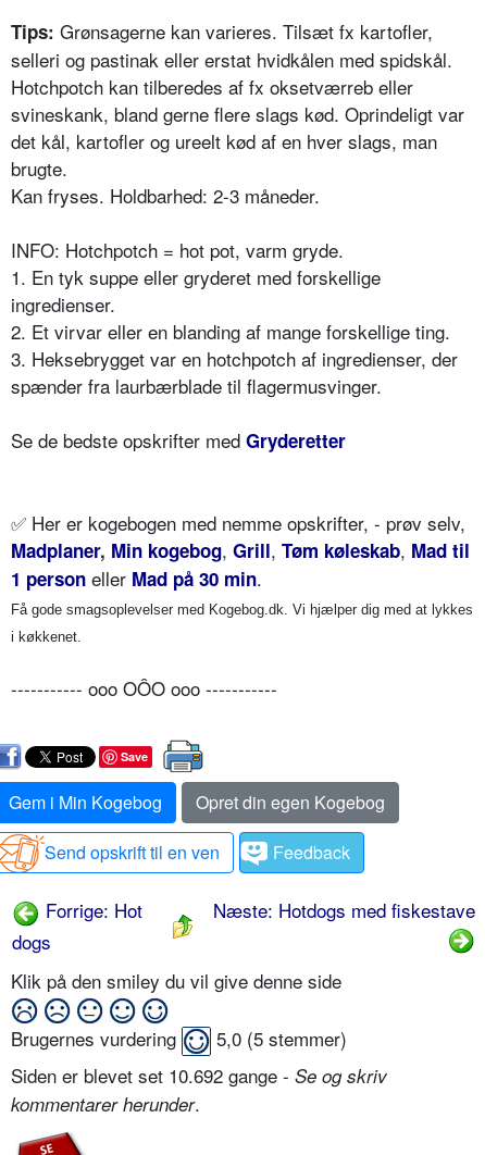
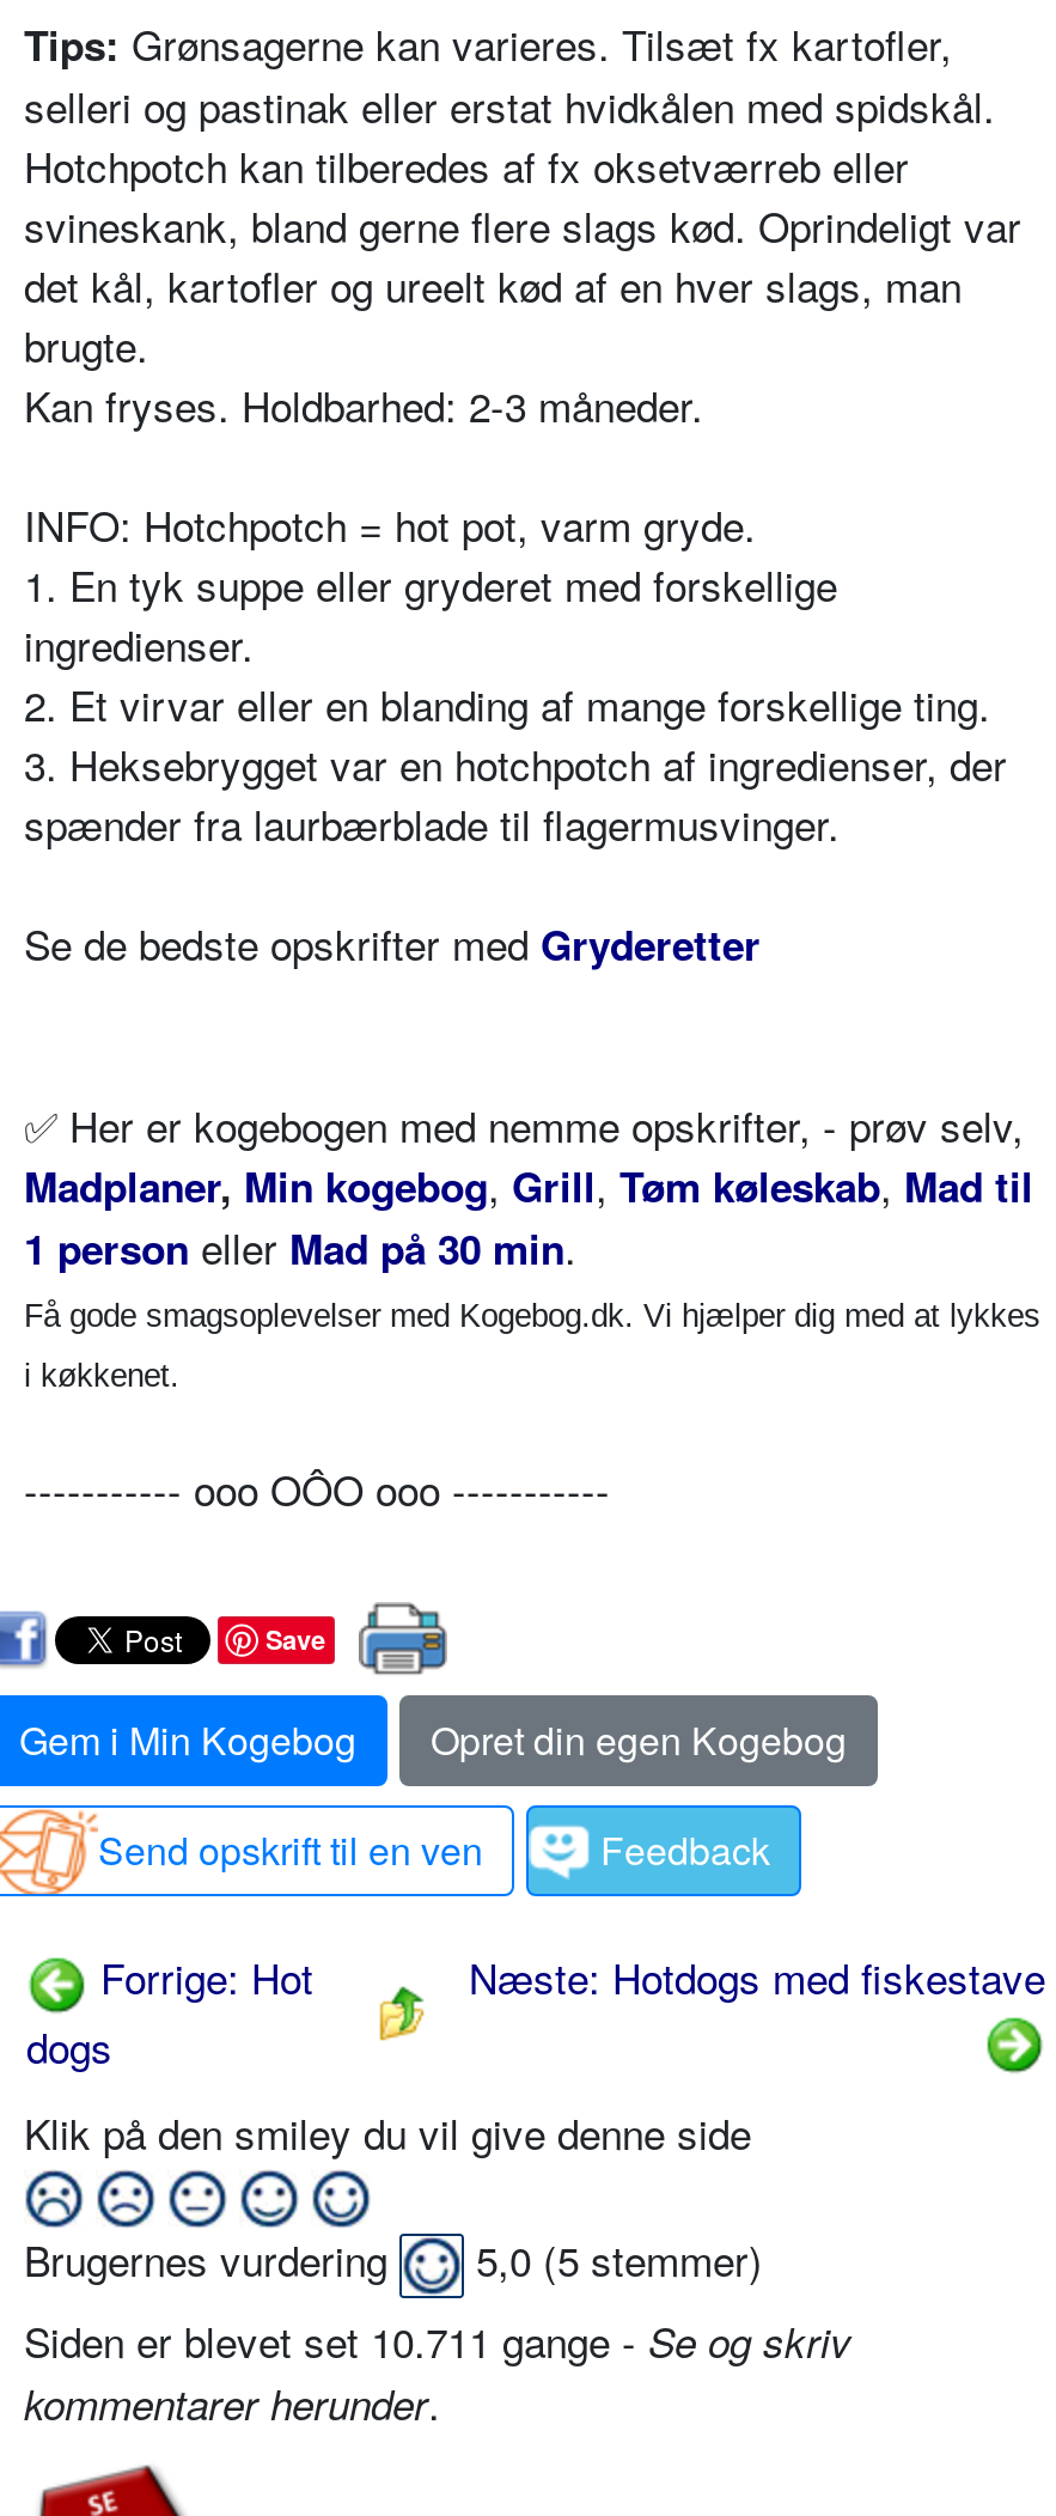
[11,1062,387,1089] Siden er blevet set 10.692 gange - Se og skriv -> [24,2310,851,2370] Siden er blevet set 10.711 gange - Se og skriv

